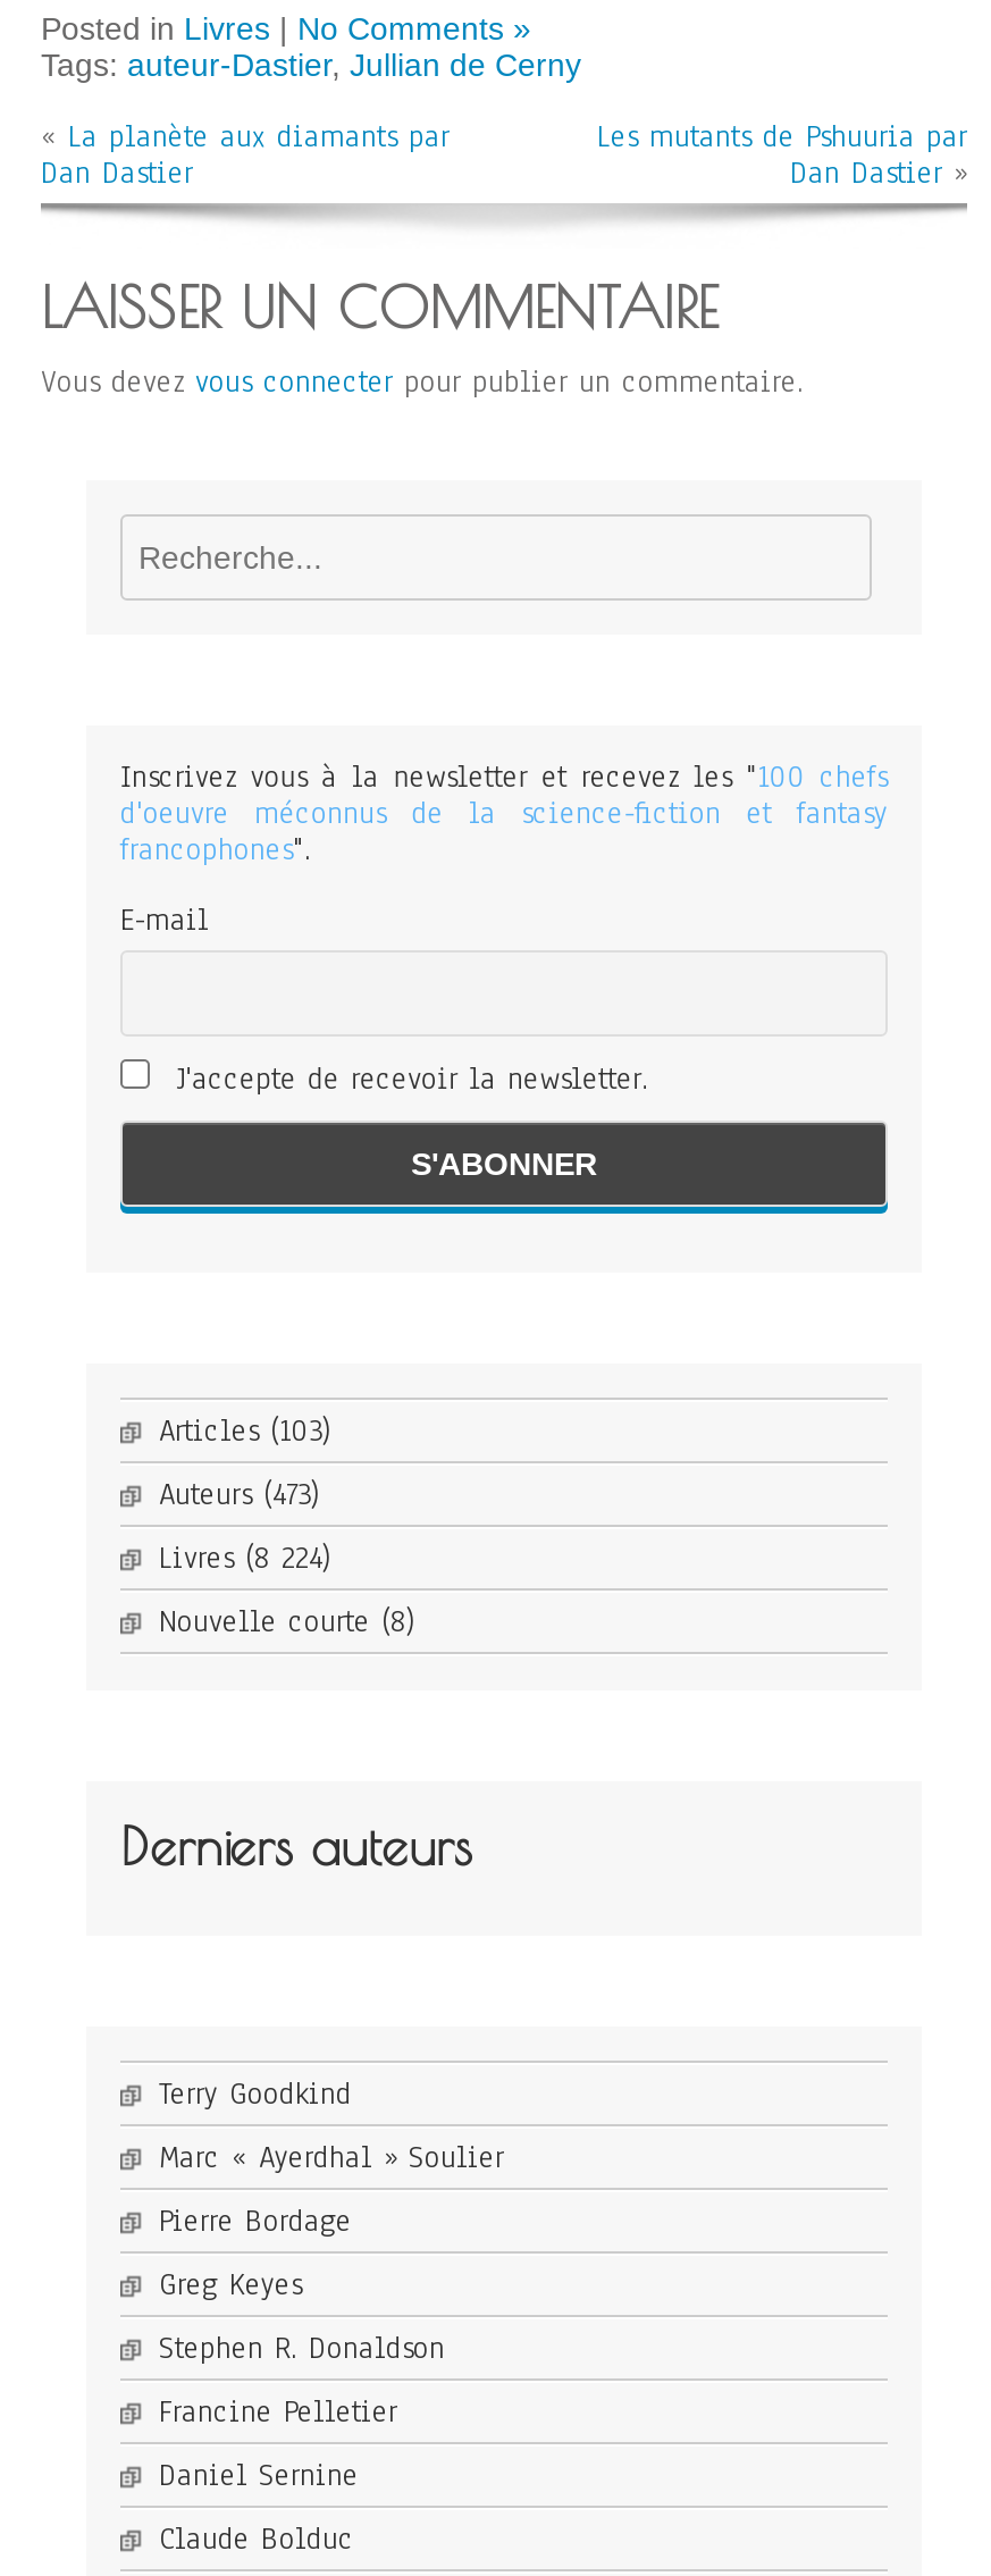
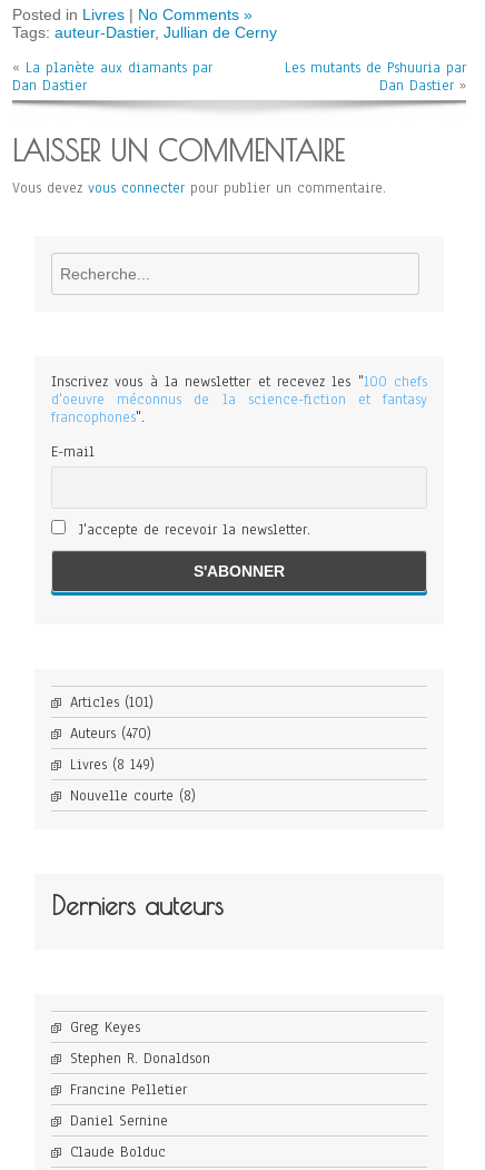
[159,1412,331,1453] Articles (103) -> [70,693,154,713] Articles (101)
[159,1475,320,1516] Auteurs (473) -> [70,724,151,744] Auteurs (470)
[159,1539,331,1580] Livres (8 224) -> [70,755,155,775] Livres (8 149)
[159,2075,504,2243] Terry Goodkind | Marc « Ayerdhal » Soulier | Pierre Bordage -> none

